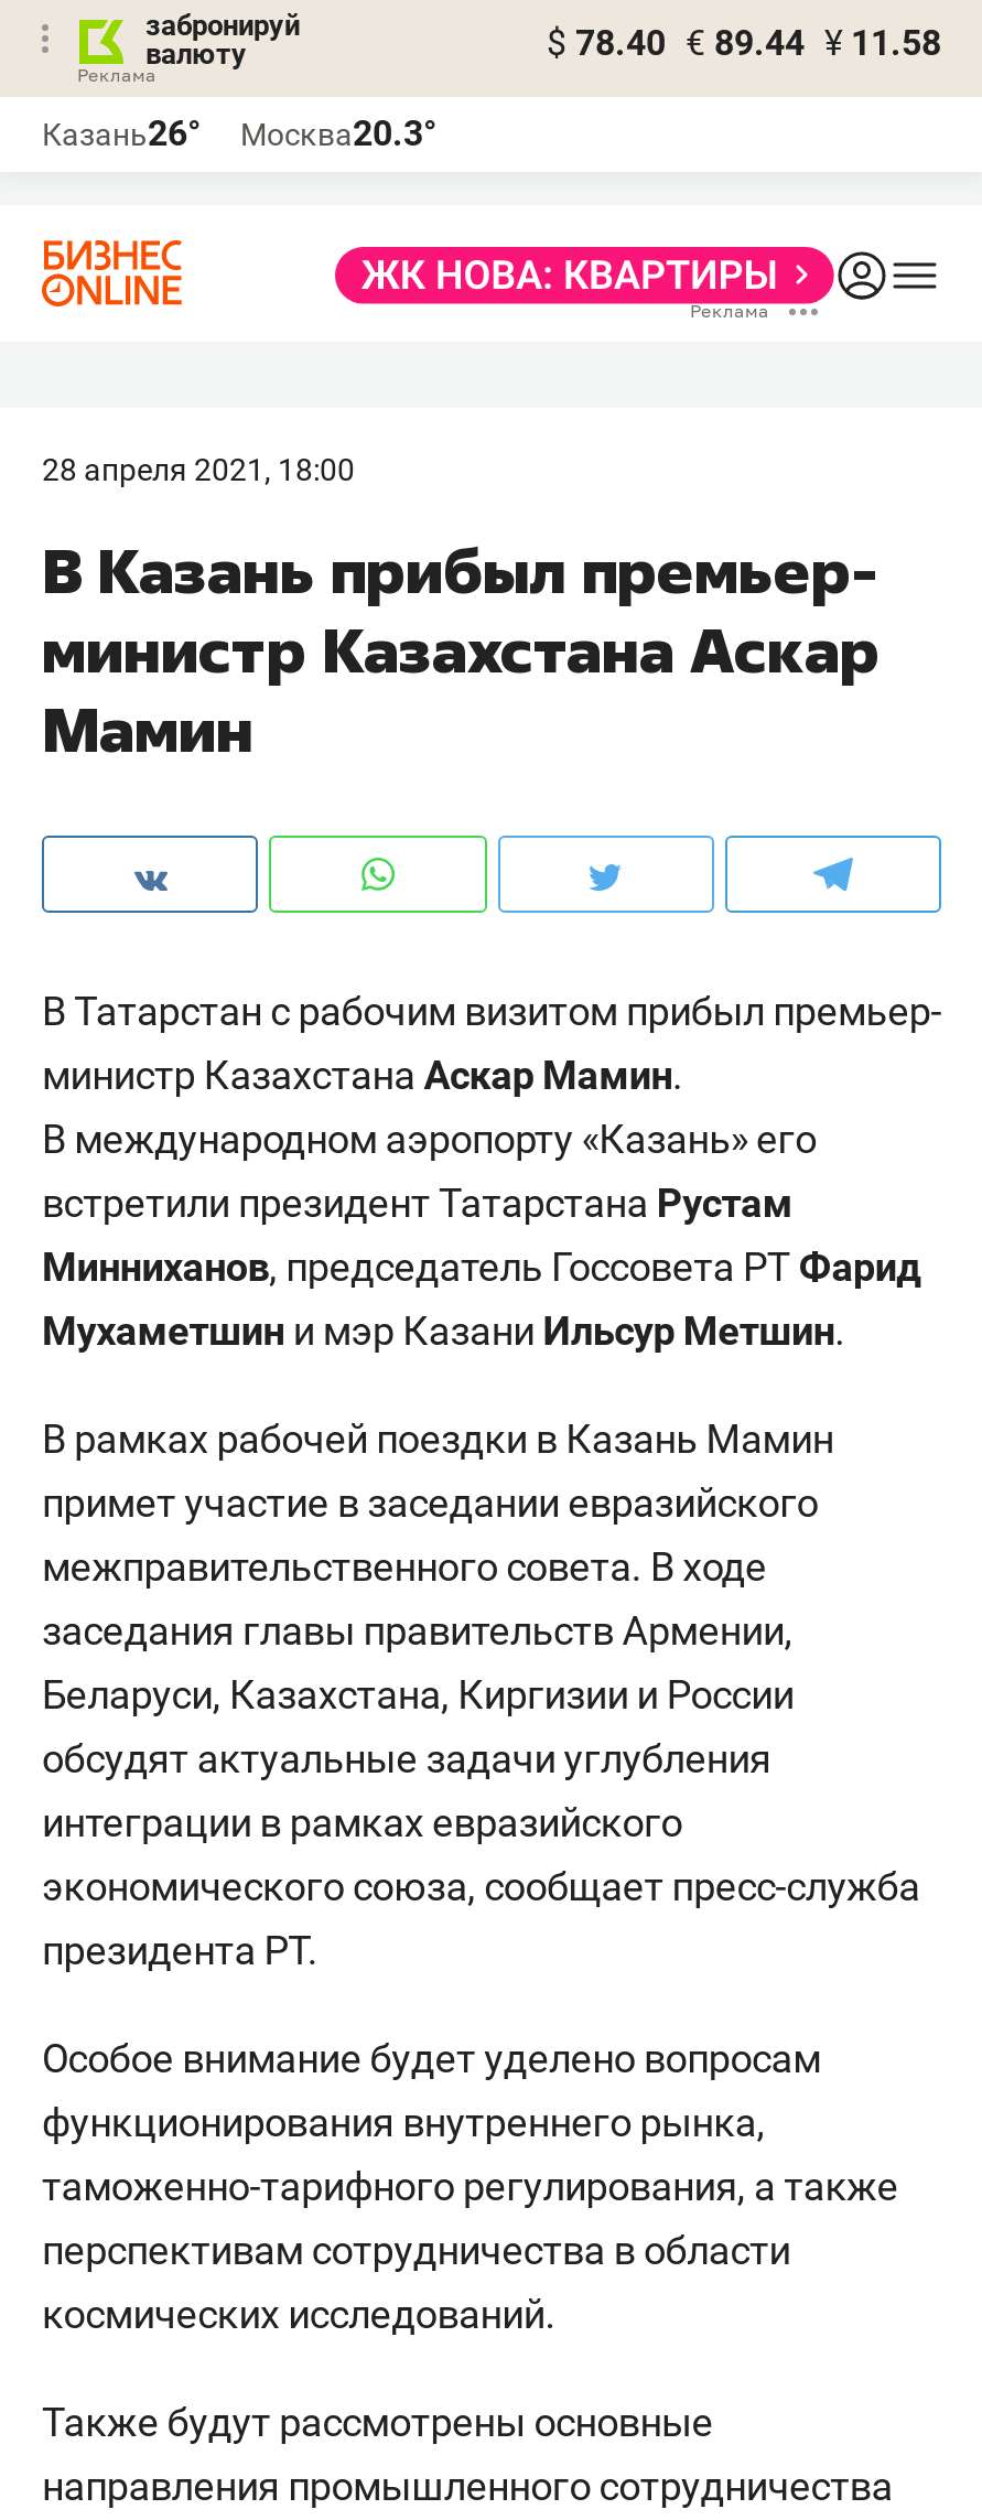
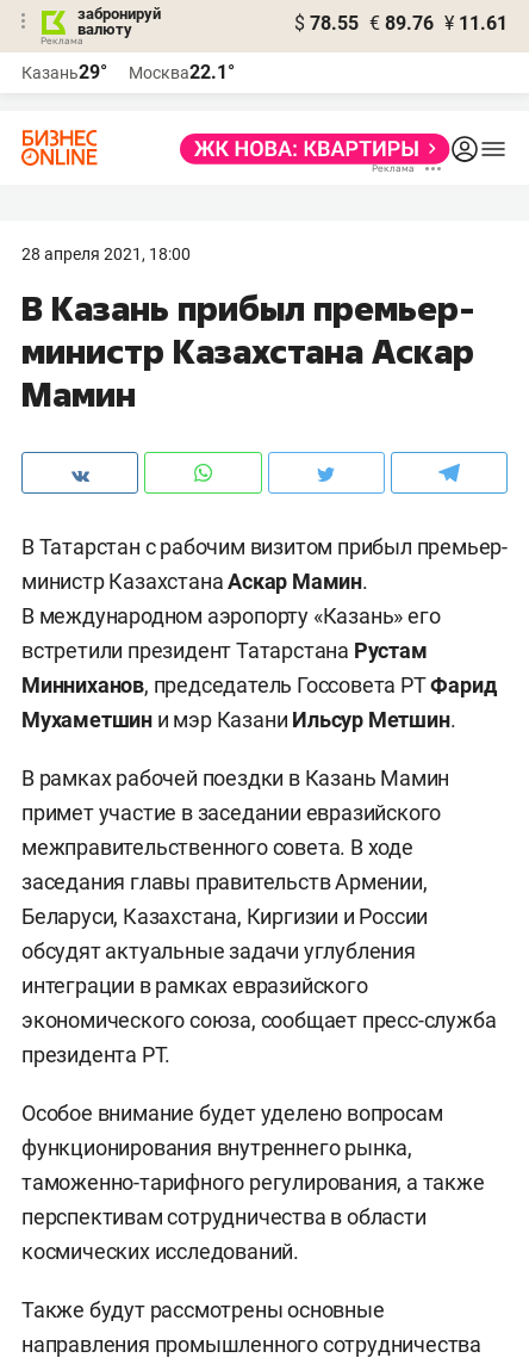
[547,22,941,64] $ 78.40 € 89.44 ¥ 11.58 -> [294,12,508,35] $ 78.55 € 89.76 ¥ 11.61
[42,112,201,154] Казань26° -> [21,61,107,83] Казань29°
[240,112,436,154] Москва20.3° -> [129,61,235,83] Москва22.1°

